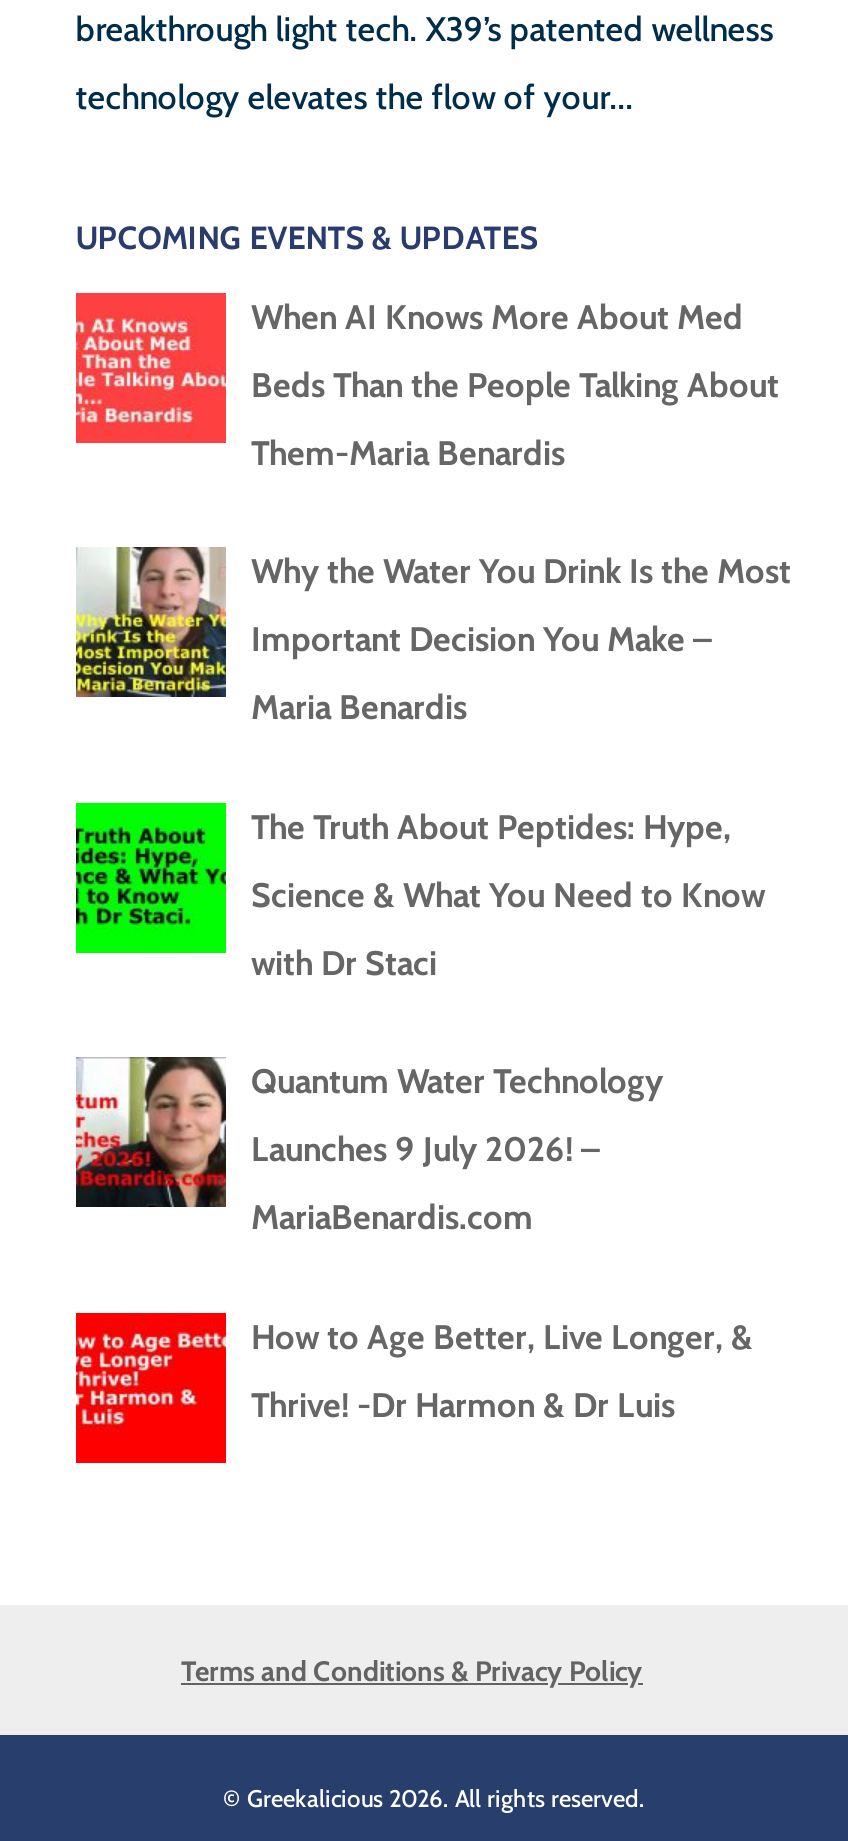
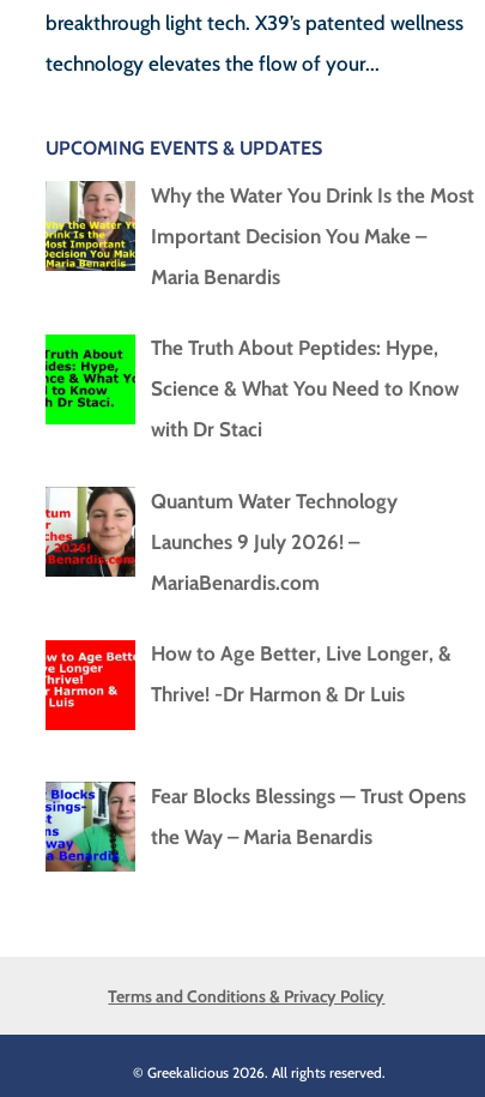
[74,291,779,473] [image] | When AI Knows More About Med | Beds Than the People Talking About | Them-Maria Benardis -> none
moved [72,543,791,1425] -> [43,179,474,707]: [image] | Why the Water You Drink Is the Most | Important Decision You Make – | ... | How to Age Better, Live Longer, & | Thrive! -Dr Harmon & Dr Luis
none -> [44,780,465,873] [image] | Fear Blocks Blessings — Trust Opens | the Way – Maria Benardis

